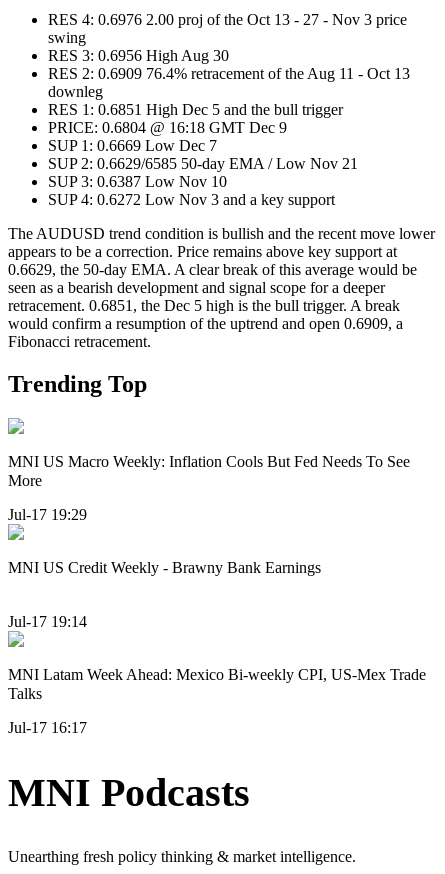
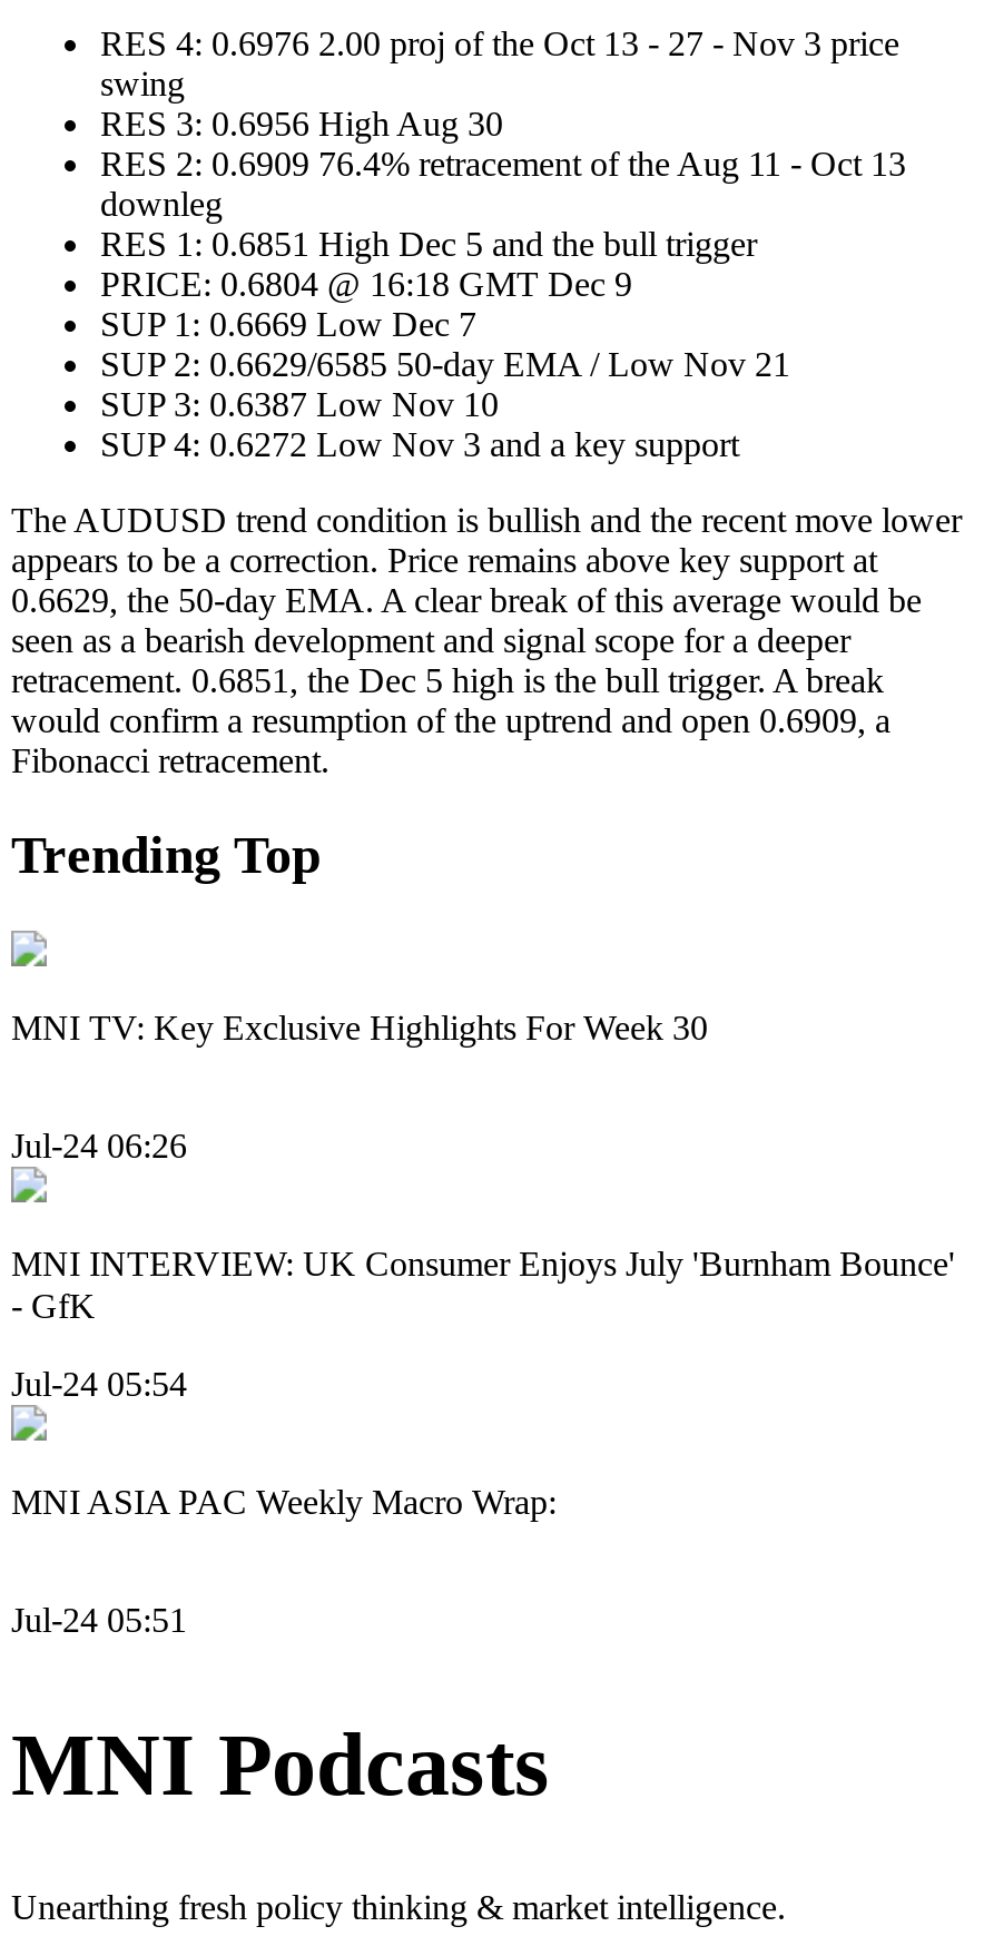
[8,453,410,489] MNI US Macro Weekly: Inflation Cools But Fed Needs To See | More -> [11,1008,708,1046] MNI TV: Key Exclusive Highlights For Week 30
[8,506,87,523] Jul-17 19:29 -> [11,1127,187,1165] Jul-24 06:26
[8,559,321,576] MNI US Credit Weekly - Brawny Bank Earnings -> [11,1245,955,1325] MNI INTERVIEW: UK Consumer Enjoys July 'Burnham Bounce' | - GfK
[8,613,87,630] Jul-17 19:14 -> [11,1364,187,1402] Jul-24 05:54
[8,666,426,702] MNI Latam Week Ahead: Mexico Bi-weekly CPI, US-Mex Trade | Talks -> [11,1482,557,1520] MNI ASIA PAC Weekly Macro Wrap:
[8,719,87,736] Jul-17 16:17 -> [11,1601,187,1639] Jul-24 05:51

